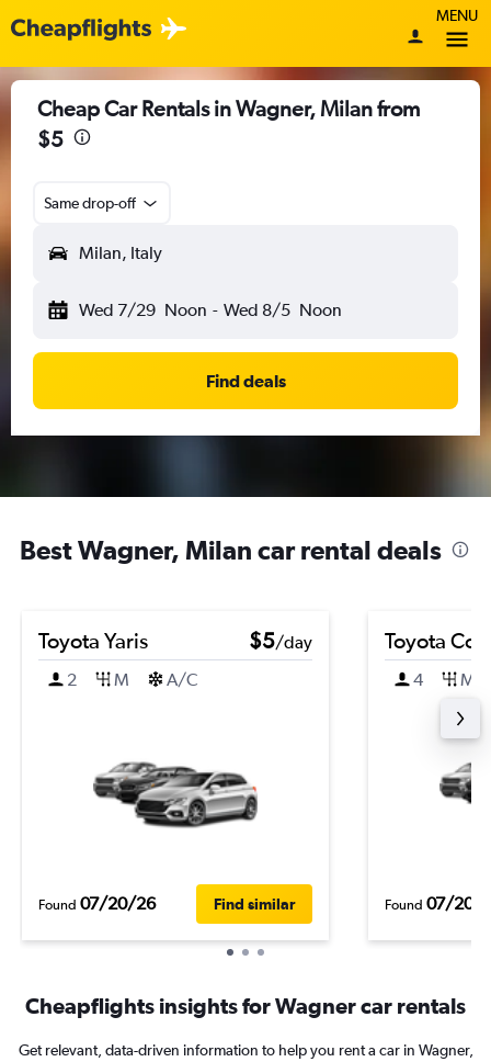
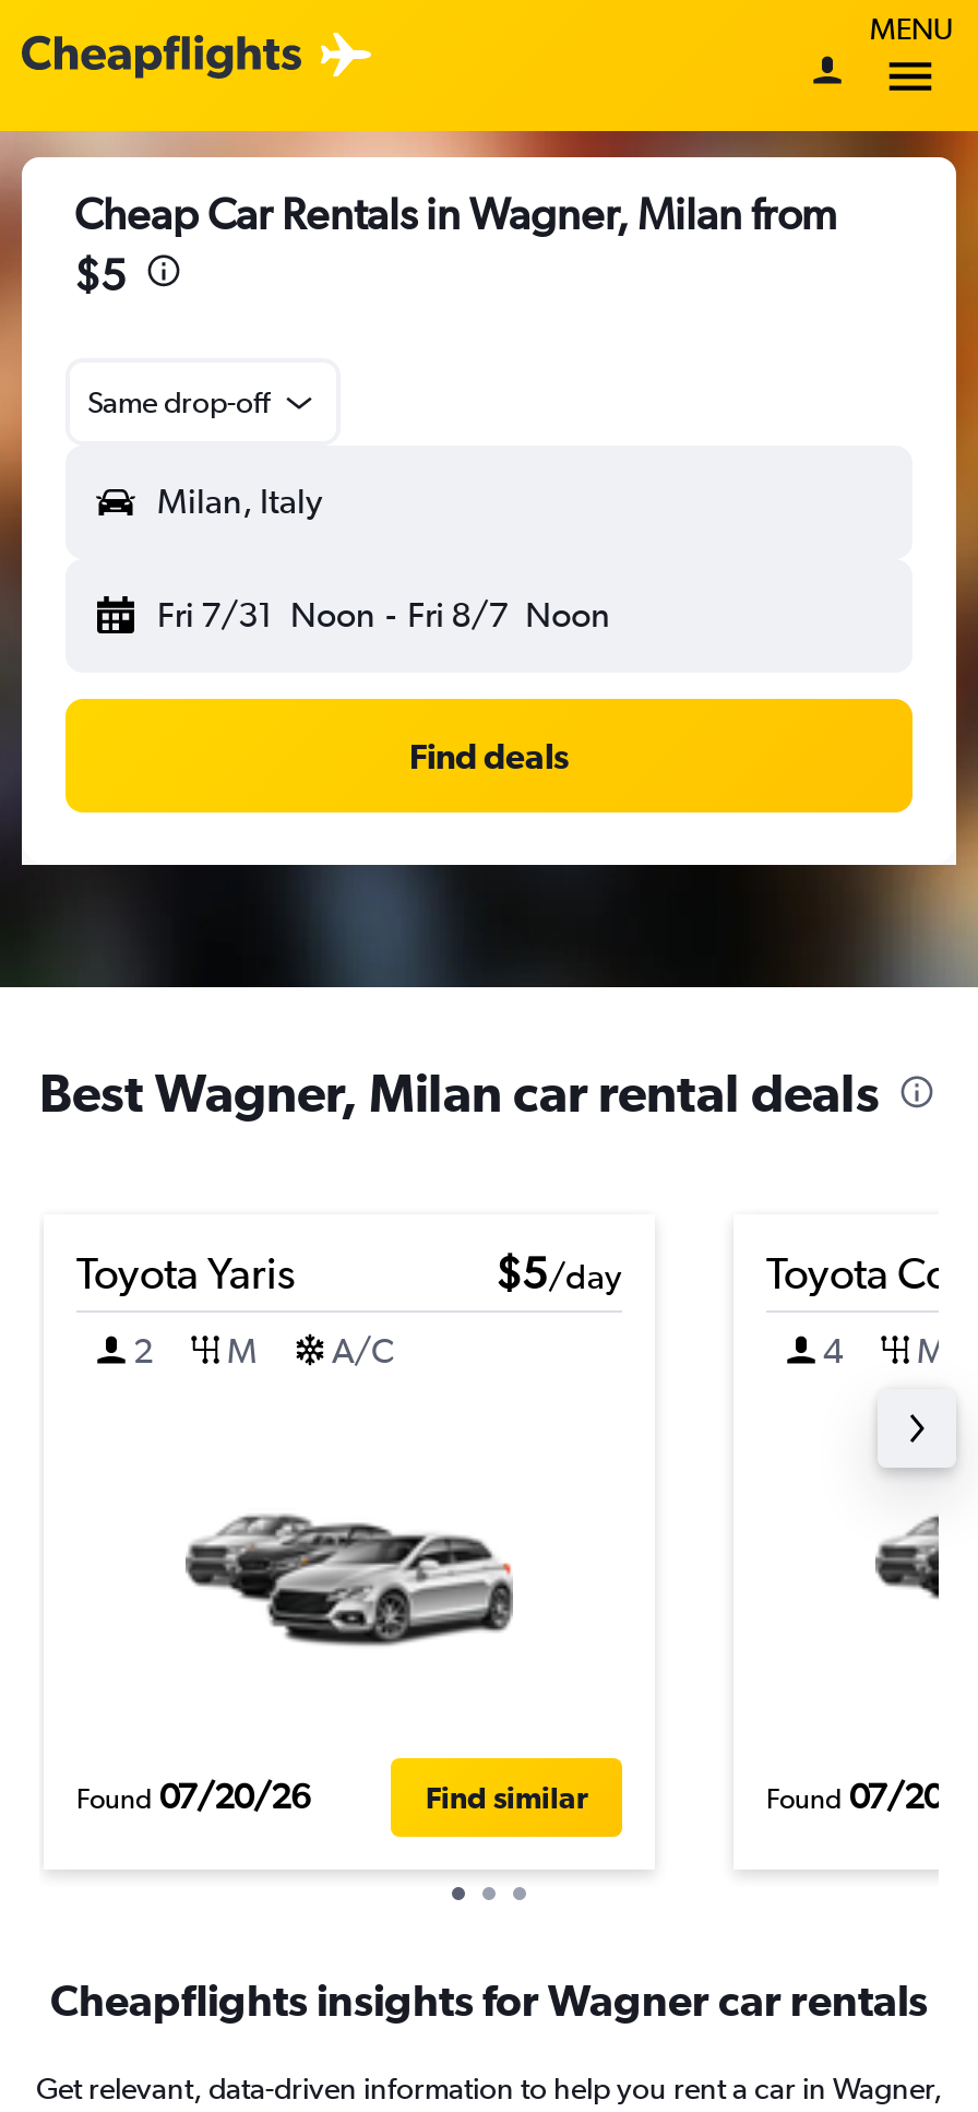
[79,300,342,320] Wed 7/29 Noon - Wed 8/5 Noon -> [157,594,610,636] Fri 7/31 Noon - Fri 8/7 Noon

